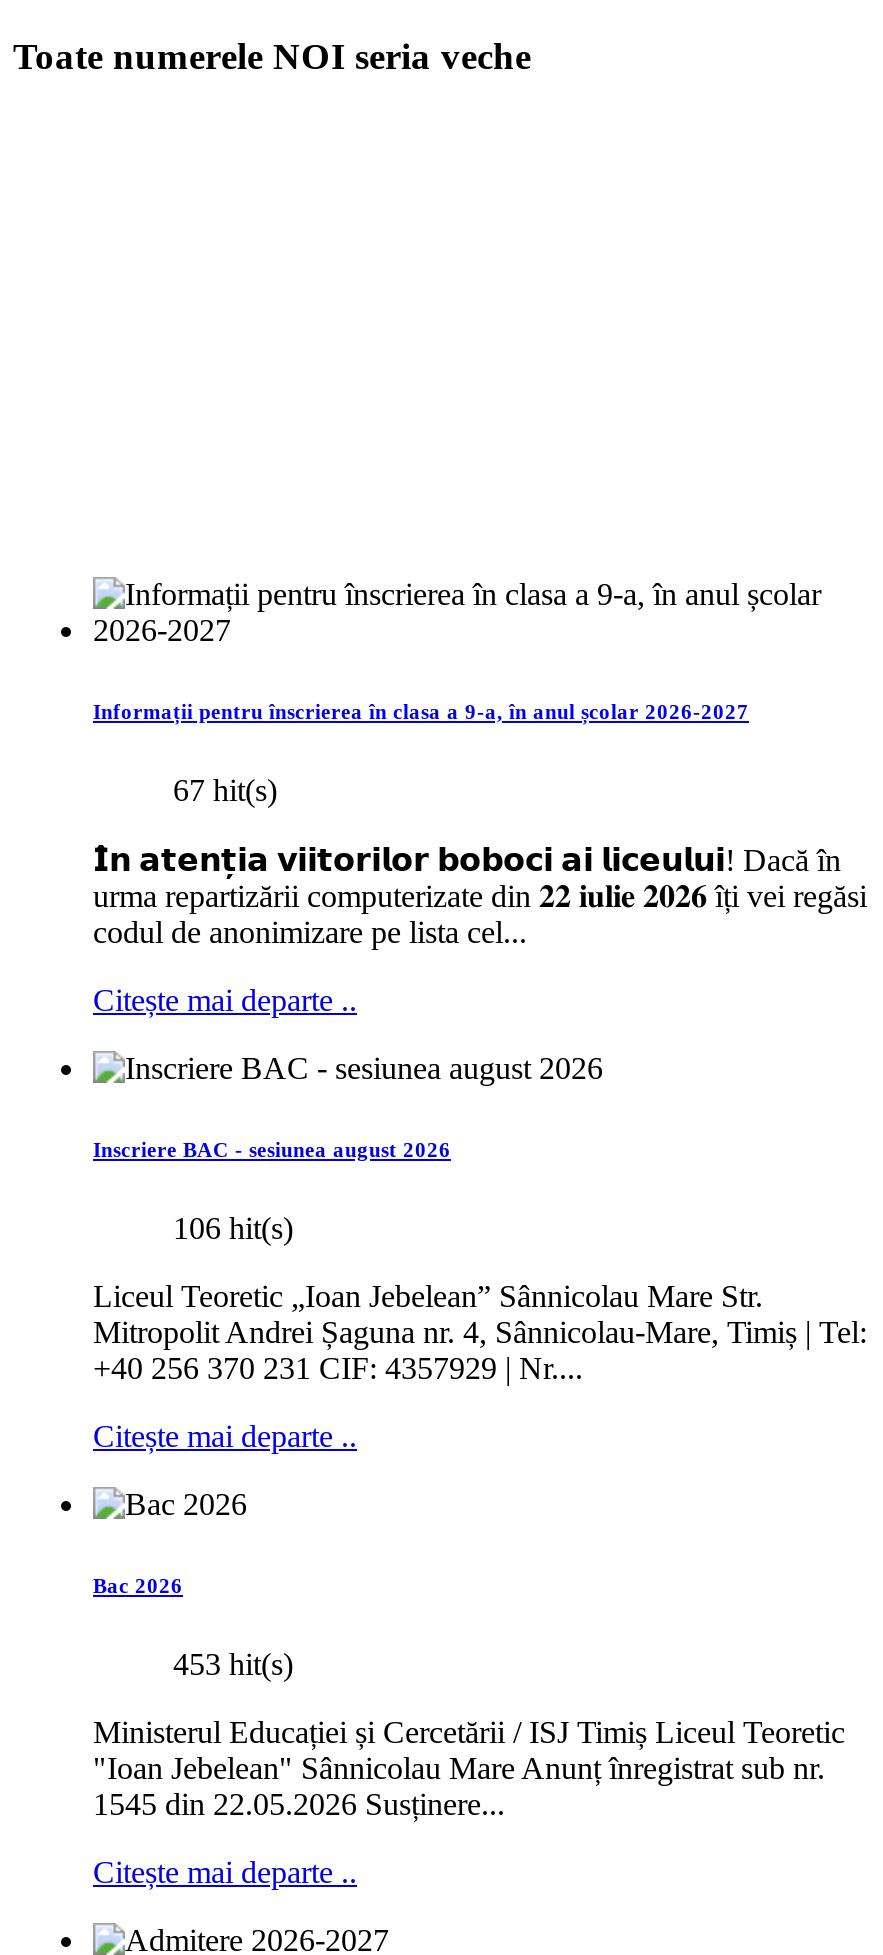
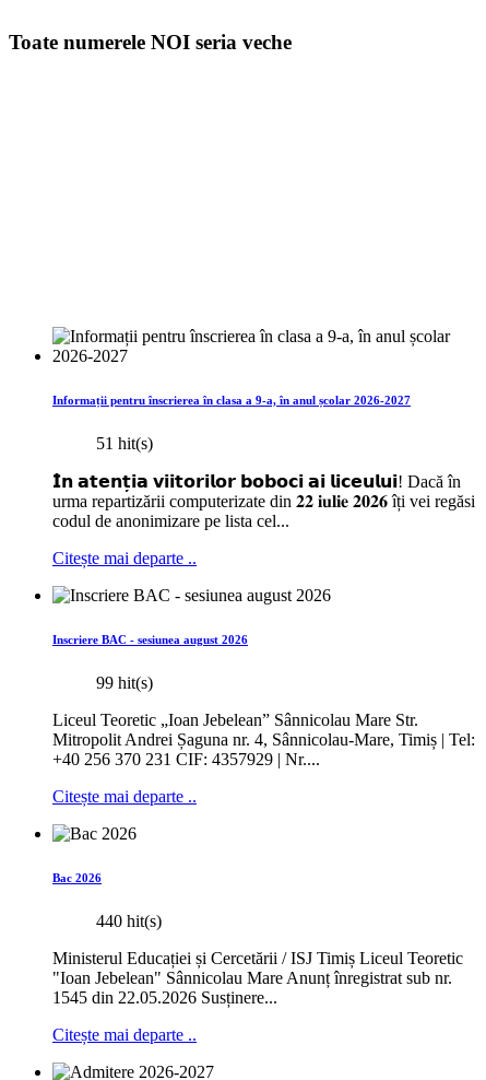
[173,772,277,806] 67 hit(s) -> [96,434,153,452] 51 hit(s)
[173,1210,293,1244] 106 hit(s) -> [96,673,153,692] 99 hit(s)
[173,1646,293,1680] 453 hit(s) -> [96,911,162,930] 440 hit(s)

